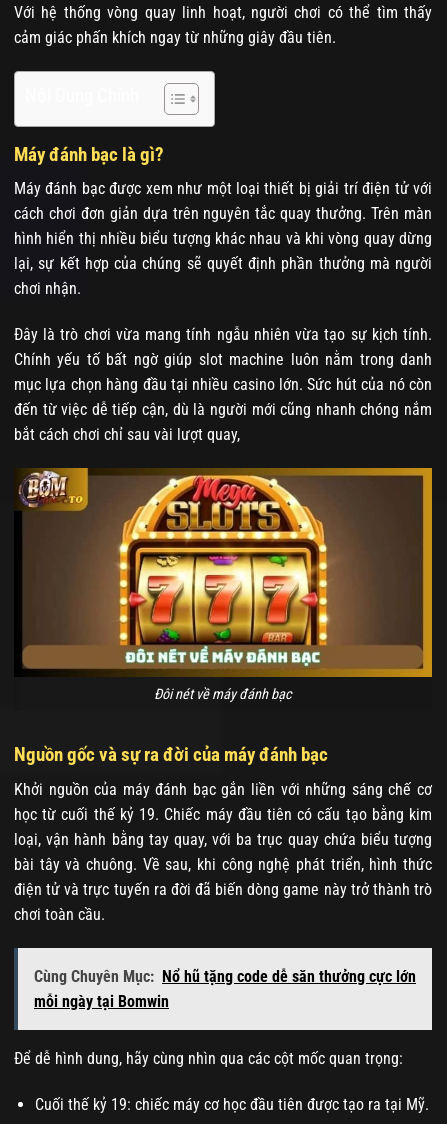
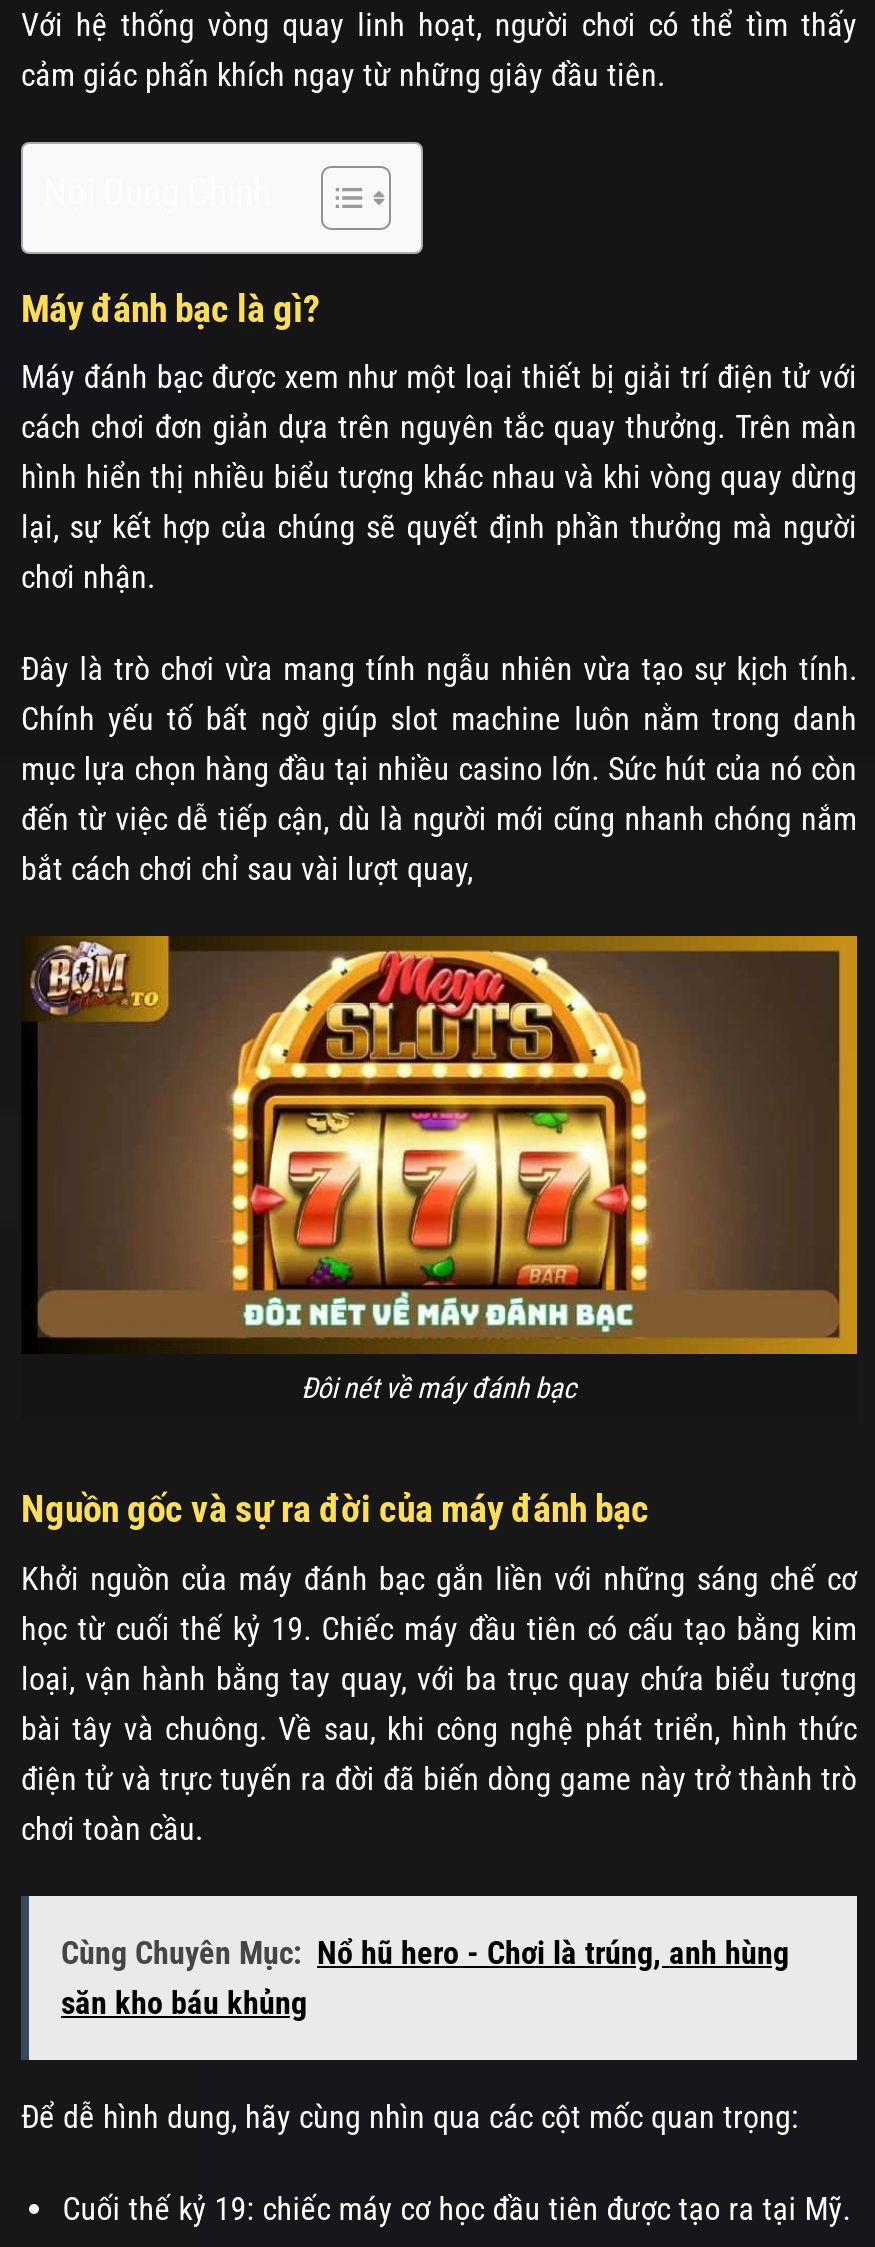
[34,967,416,1011] Cùng Chuyên Mục: Nổ hũ tặng code dễ săn thưởng cực lớn | mỗi ngày tại Bomwin -> [61,1934,789,2022] Cùng Chuyên Mục: Nổ hũ hero - Chơi là trúng, anh hùng | săn kho báu khủng

